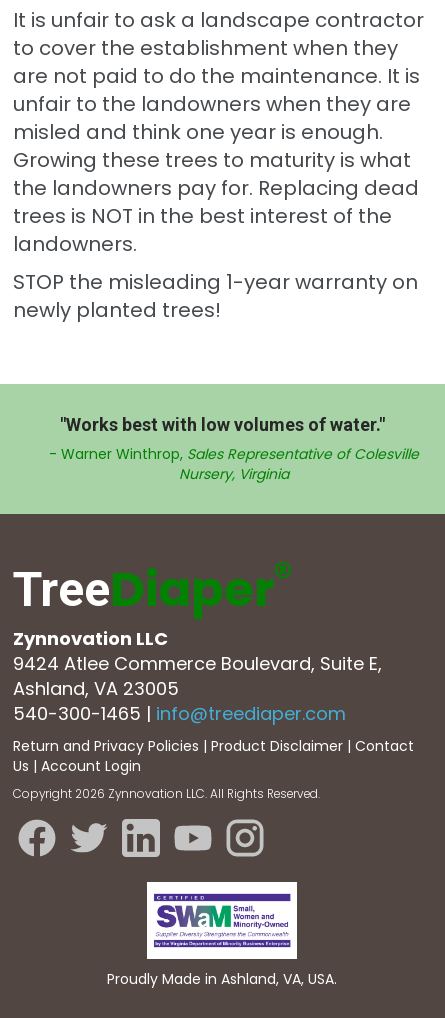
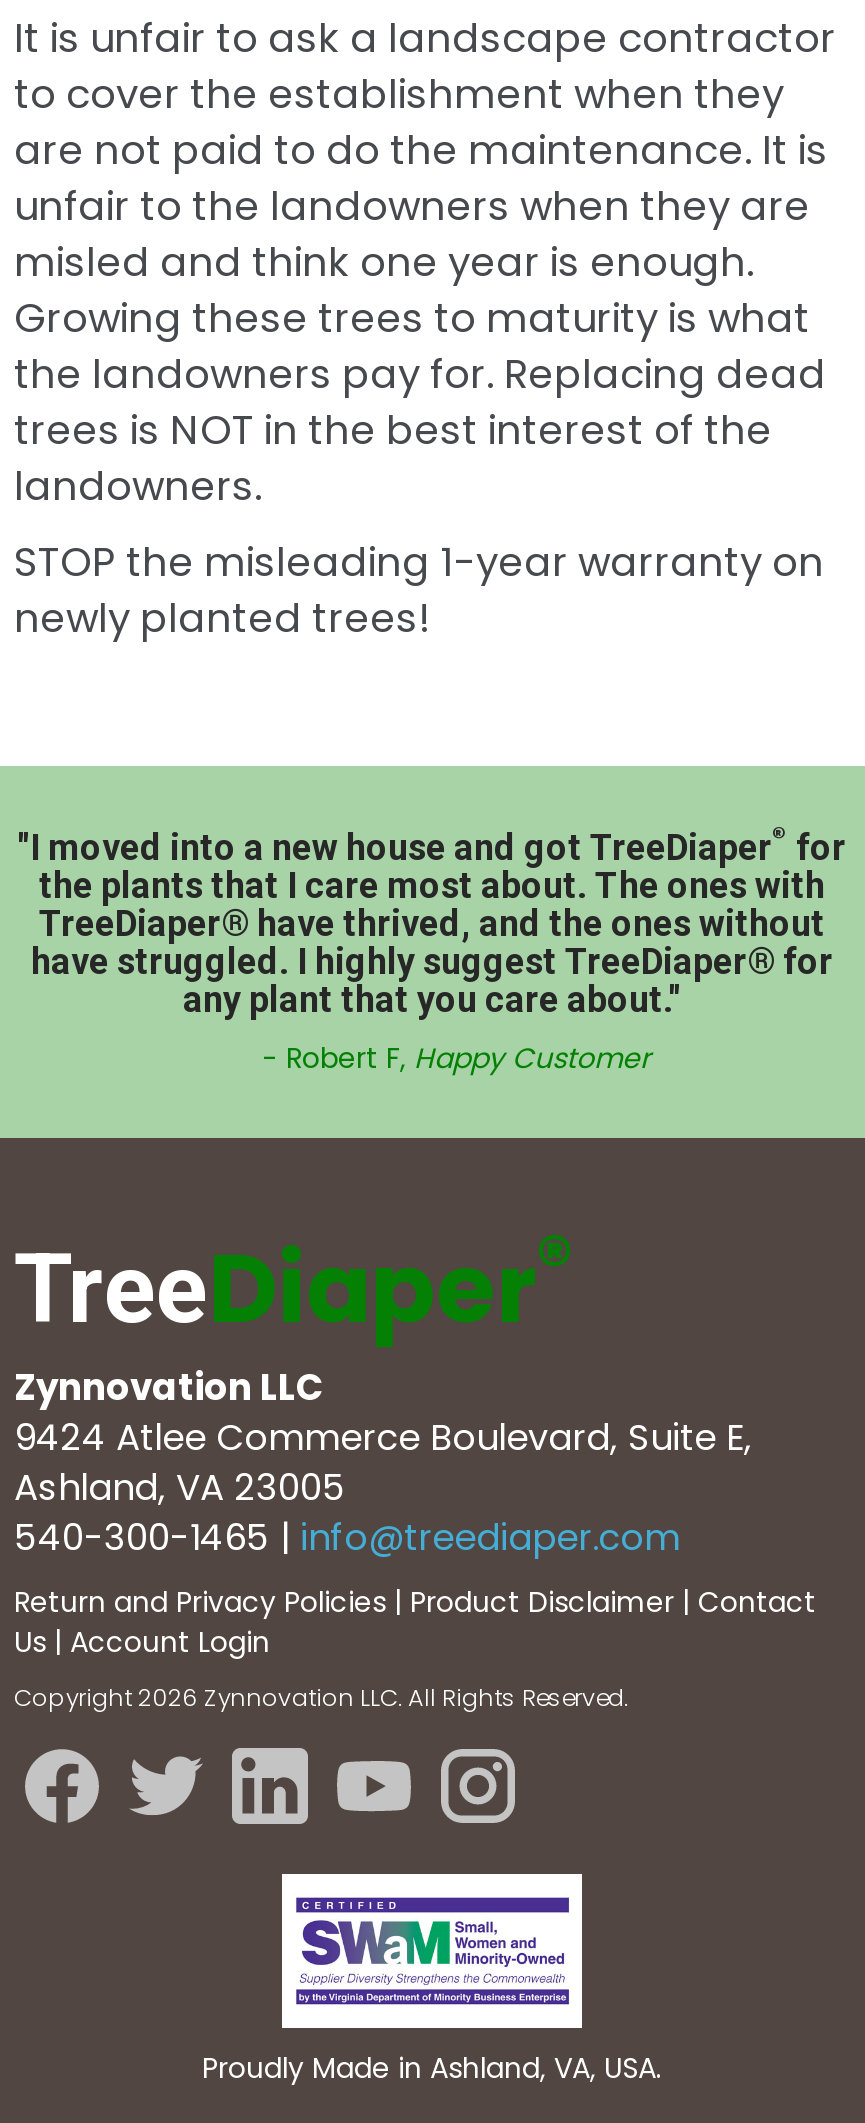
[49,414,419,484] "Works best with low volumes of water." | - Warner Winthrop, Sales Representative of Colesville | Nursery, Virginia -> [18,818,846,1078] "I moved into a new house and got TreeDiaper® for | the plants that I care most about. The ones with | TreeDiaper® have thrived, and the ones without | have struggled. I highly suggest TreeDiaper® for | any plant that you care about." | - Robert F, Happy Customer

